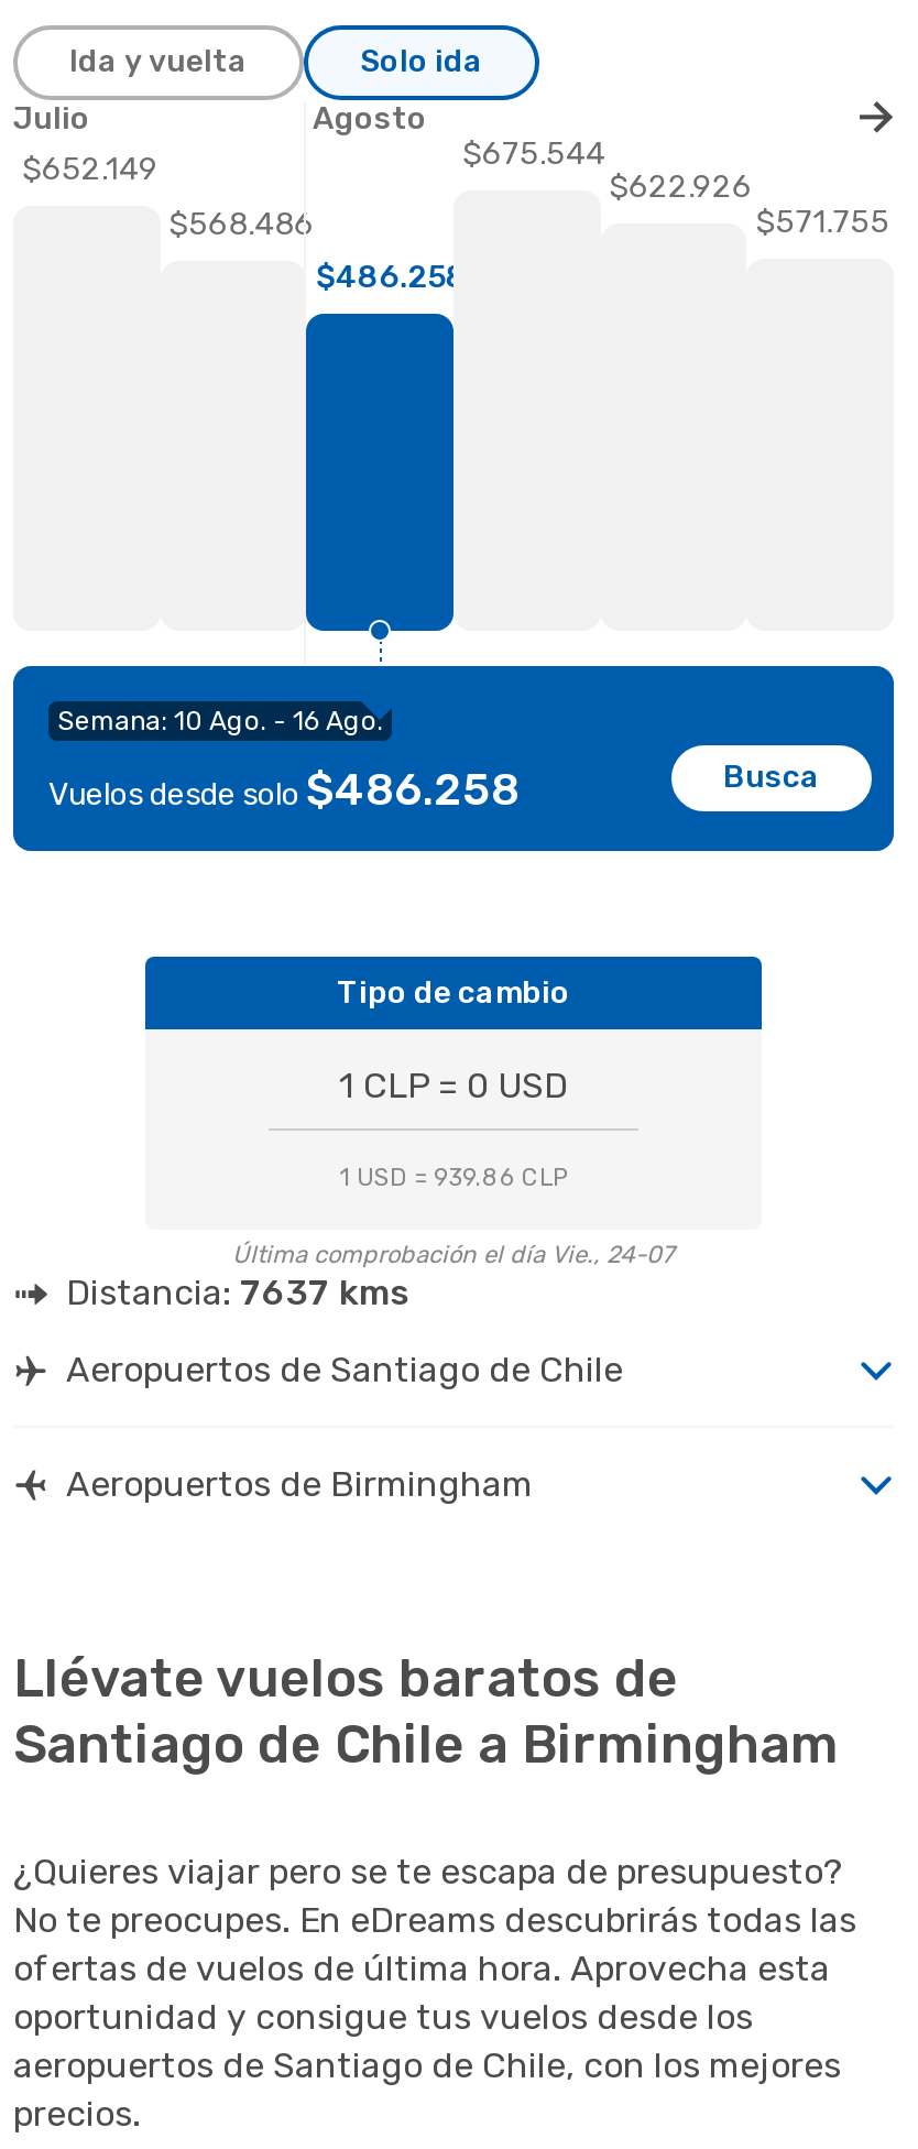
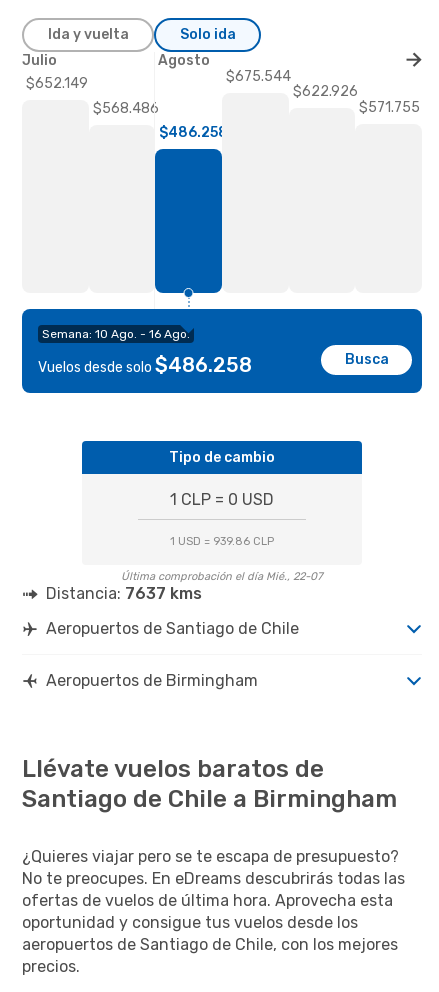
[232,1240,675,1269] Última comprobación el día Vie., 24-07 -> [121,570,323,583] Última comprobación el día Mié., 22-07

